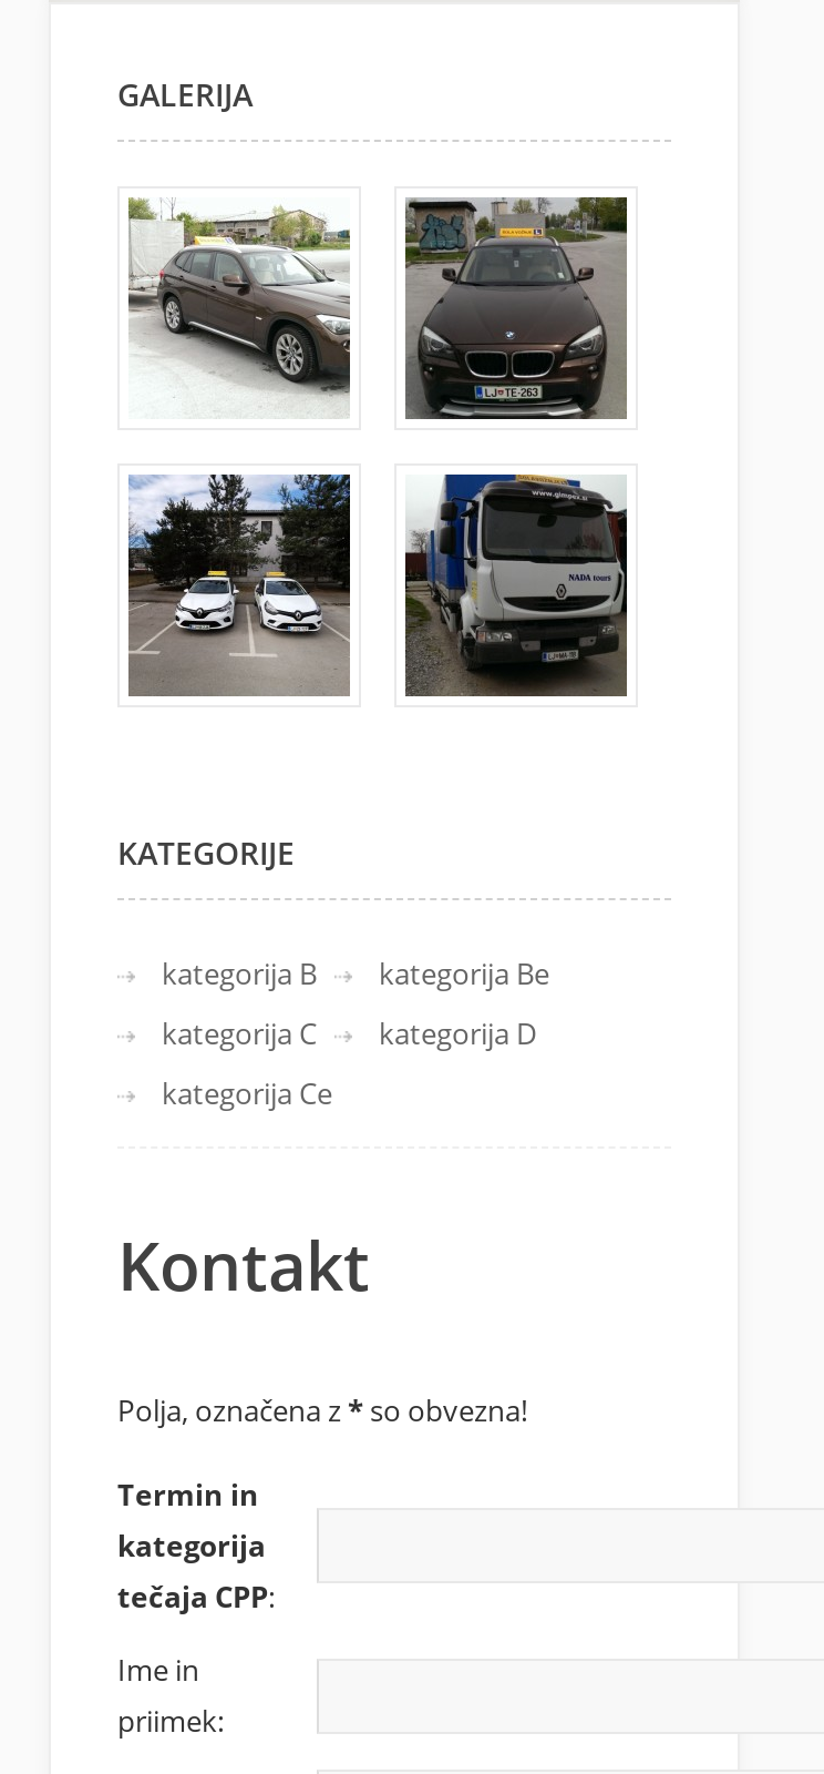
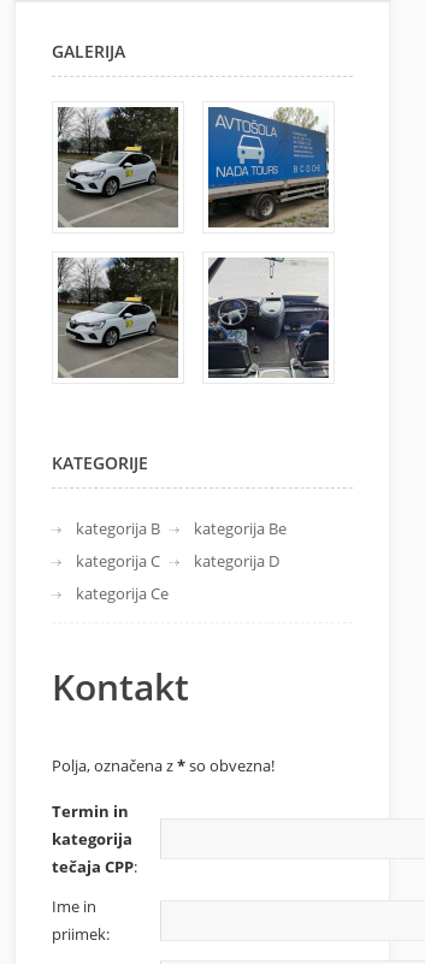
[128,197,352,419] [image] -> [57,106,179,229] [image]
[403,195,629,421] [image] -> [207,106,329,229] [image]
[126,472,350,694] [image] -> [57,256,178,378] [image]
[403,472,629,696] [image] -> [207,256,330,378] [image]

